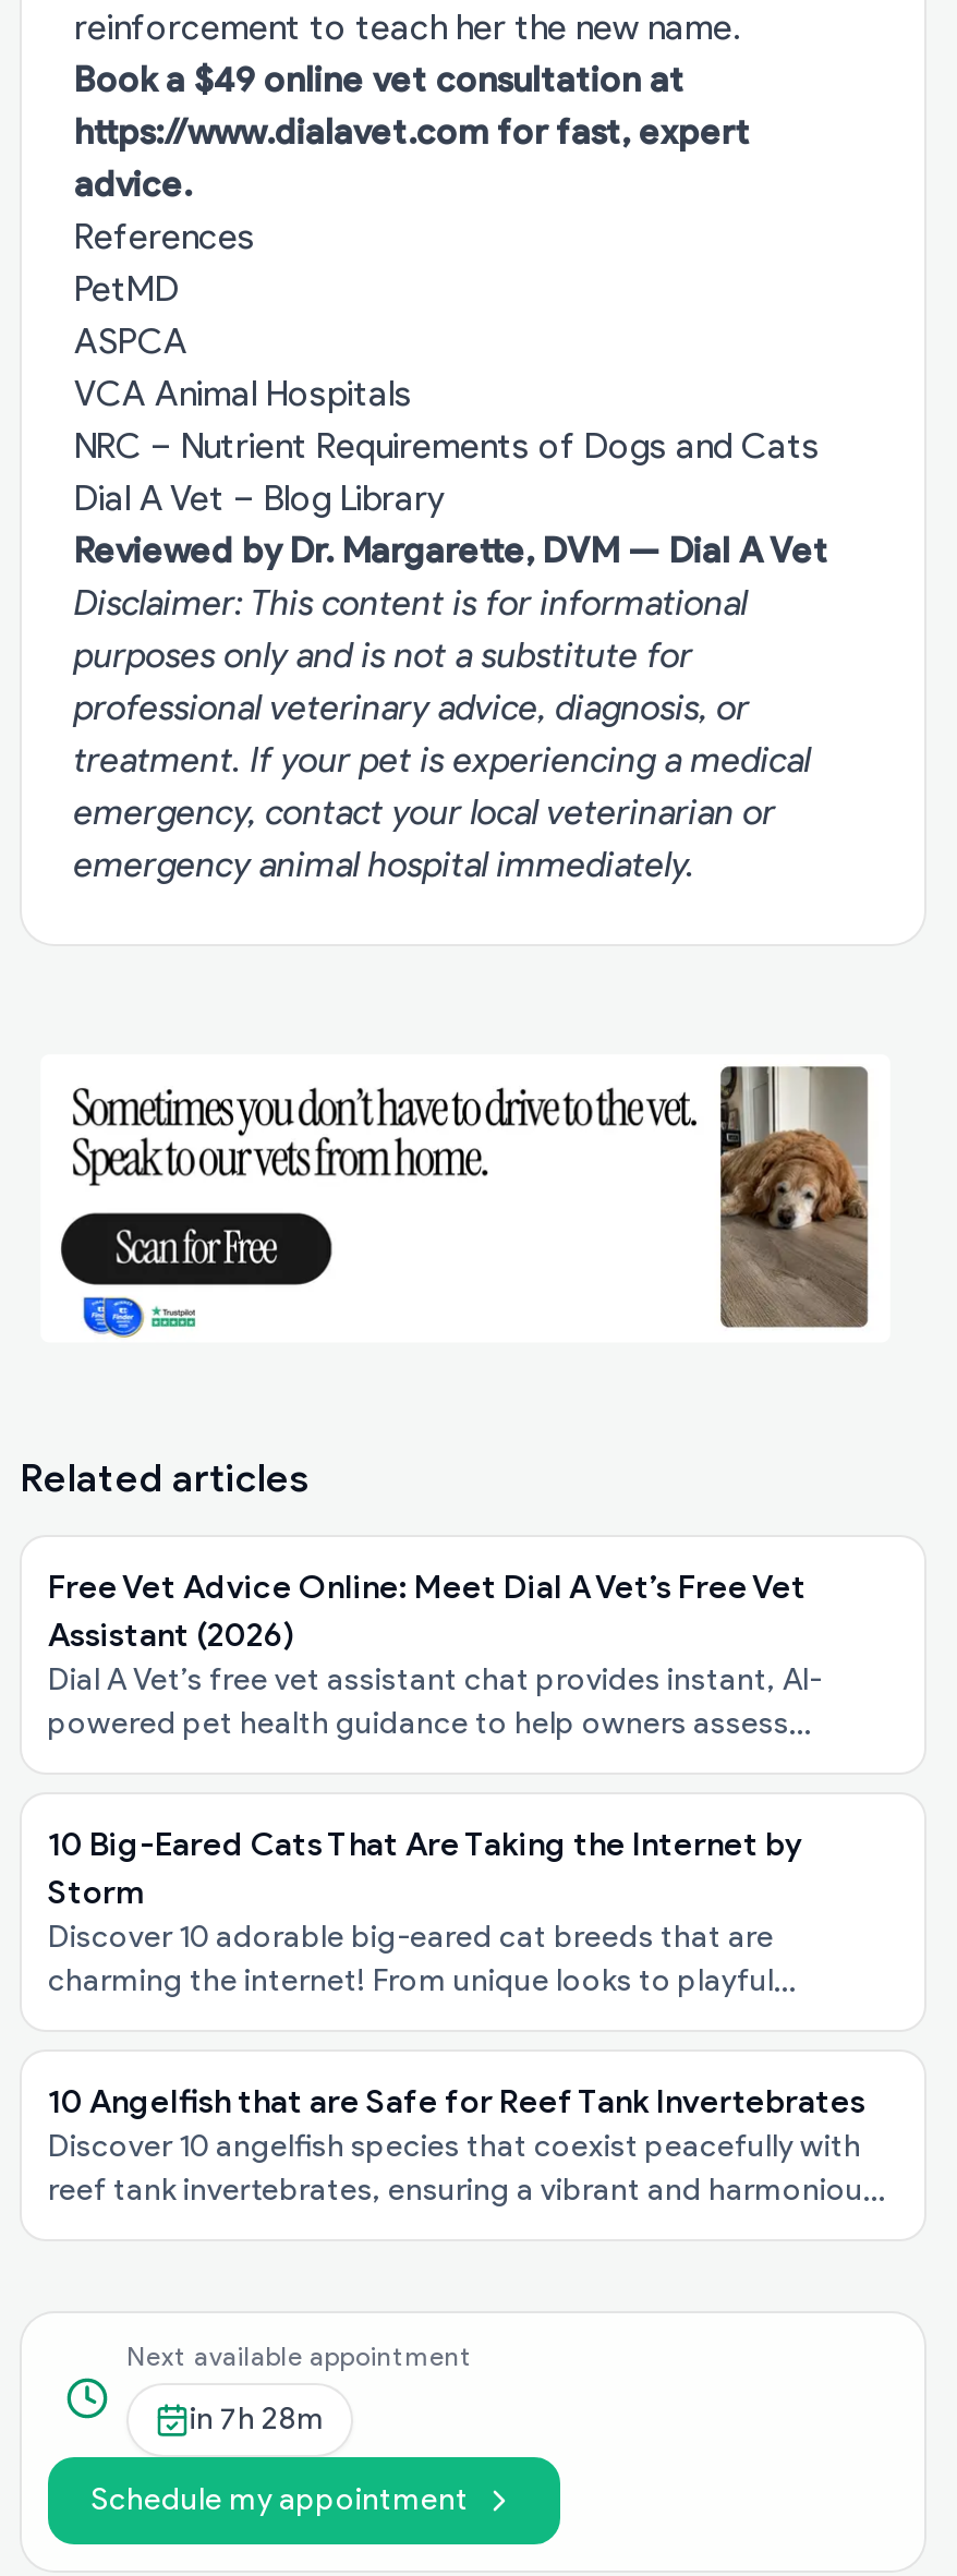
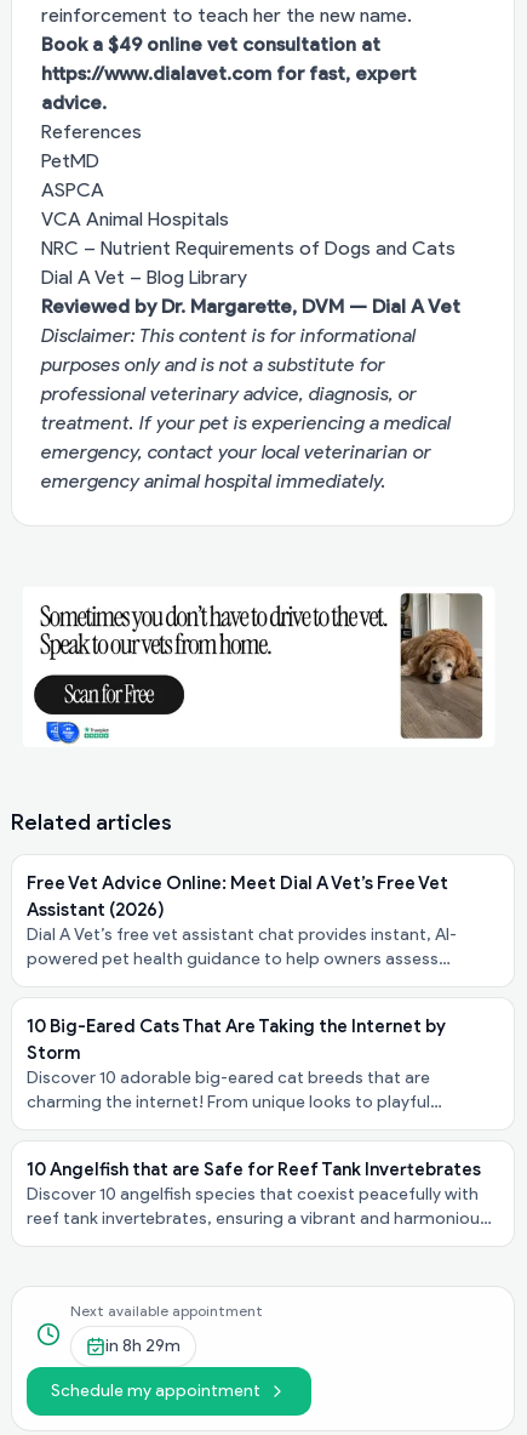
[190,2401,325,2438] in 7h 28m -> [105,1336,181,1357] in 8h 29m

